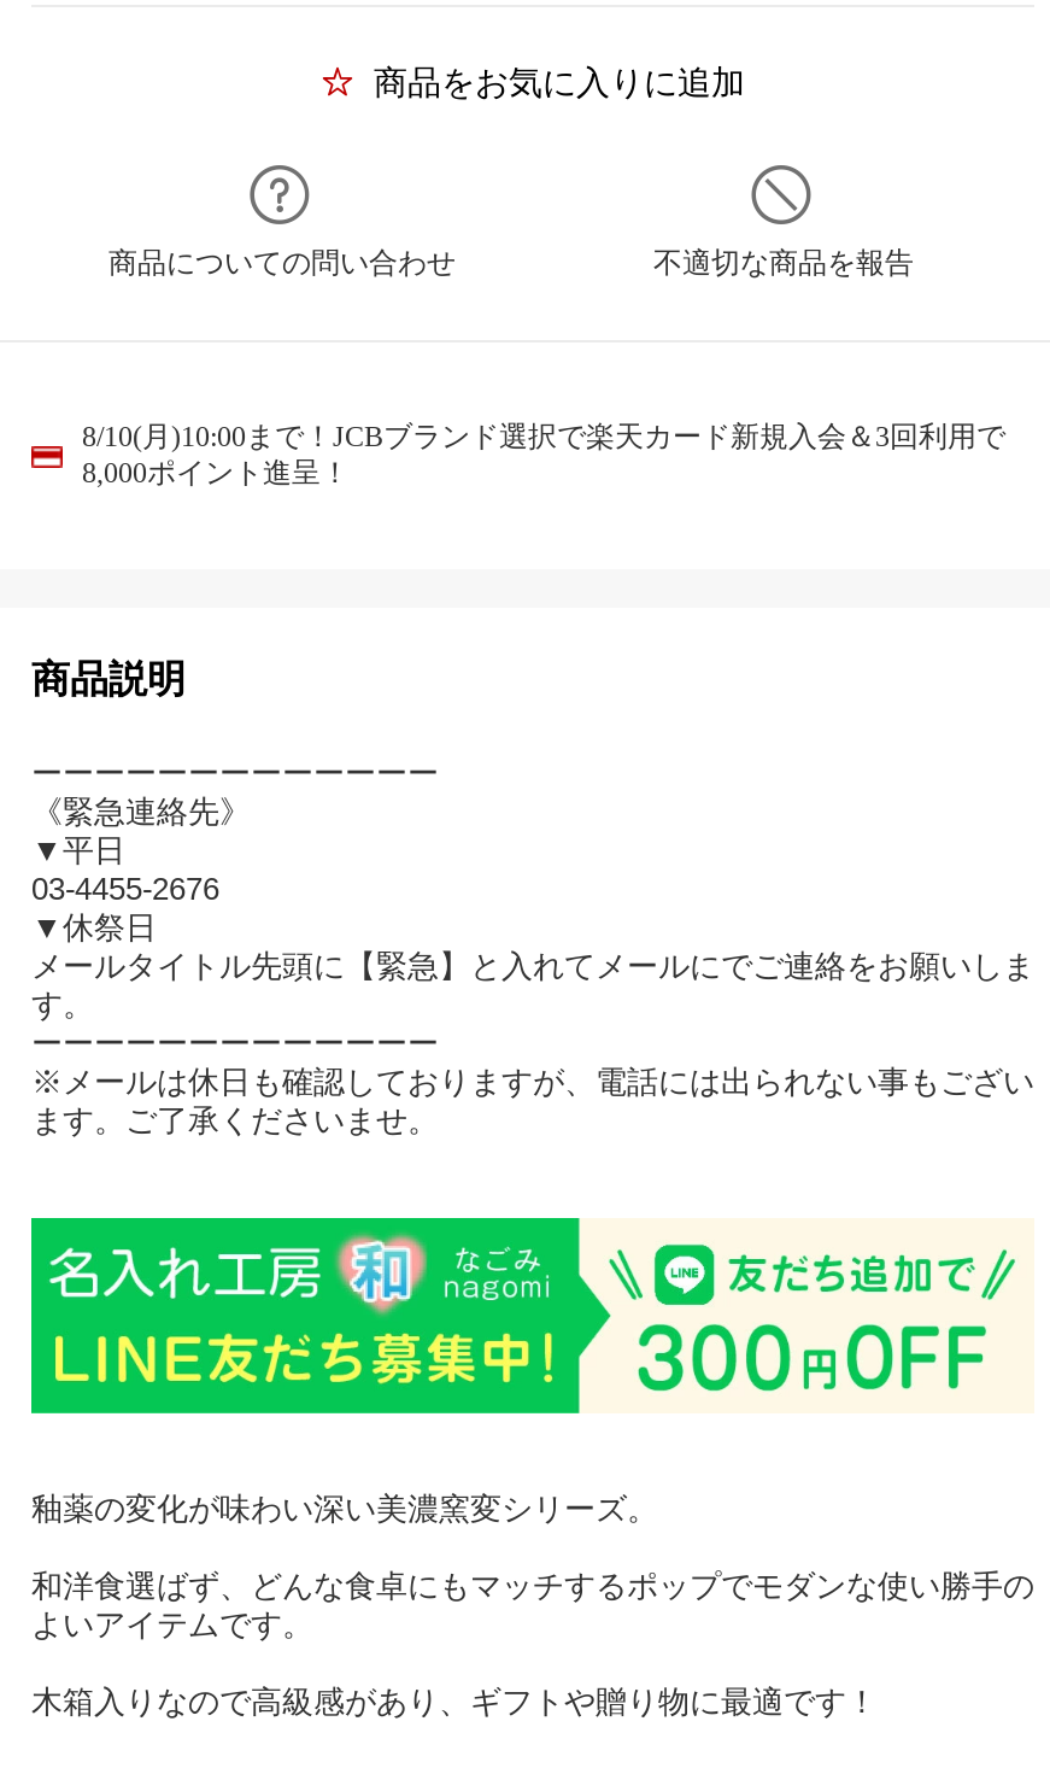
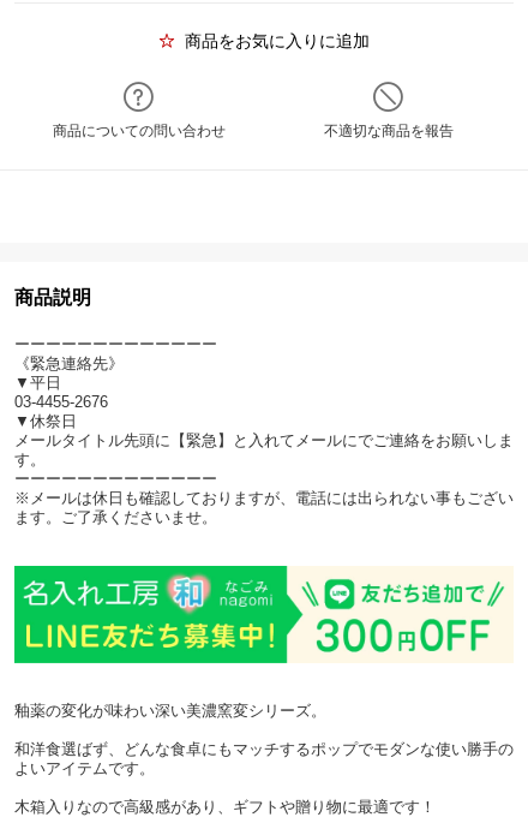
[82,420,1005,490] 8/10(月)10:00まで！JCBブランド選択で楽天カード新規入会＆3回利用で | 8,000ポイント進呈！ -> none

